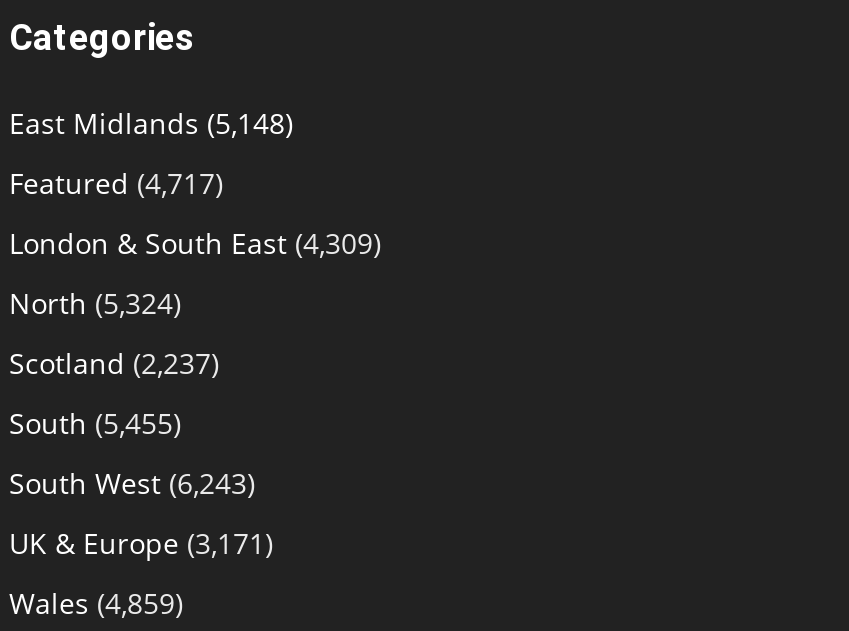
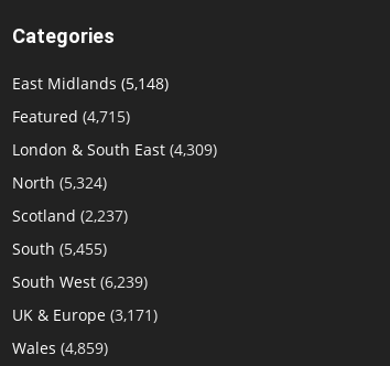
[9,163,223,201] Featured (4,717) -> [12,106,130,126] Featured (4,715)
[9,463,255,501] South West (6,243) -> [12,271,148,292] South West (6,239)

